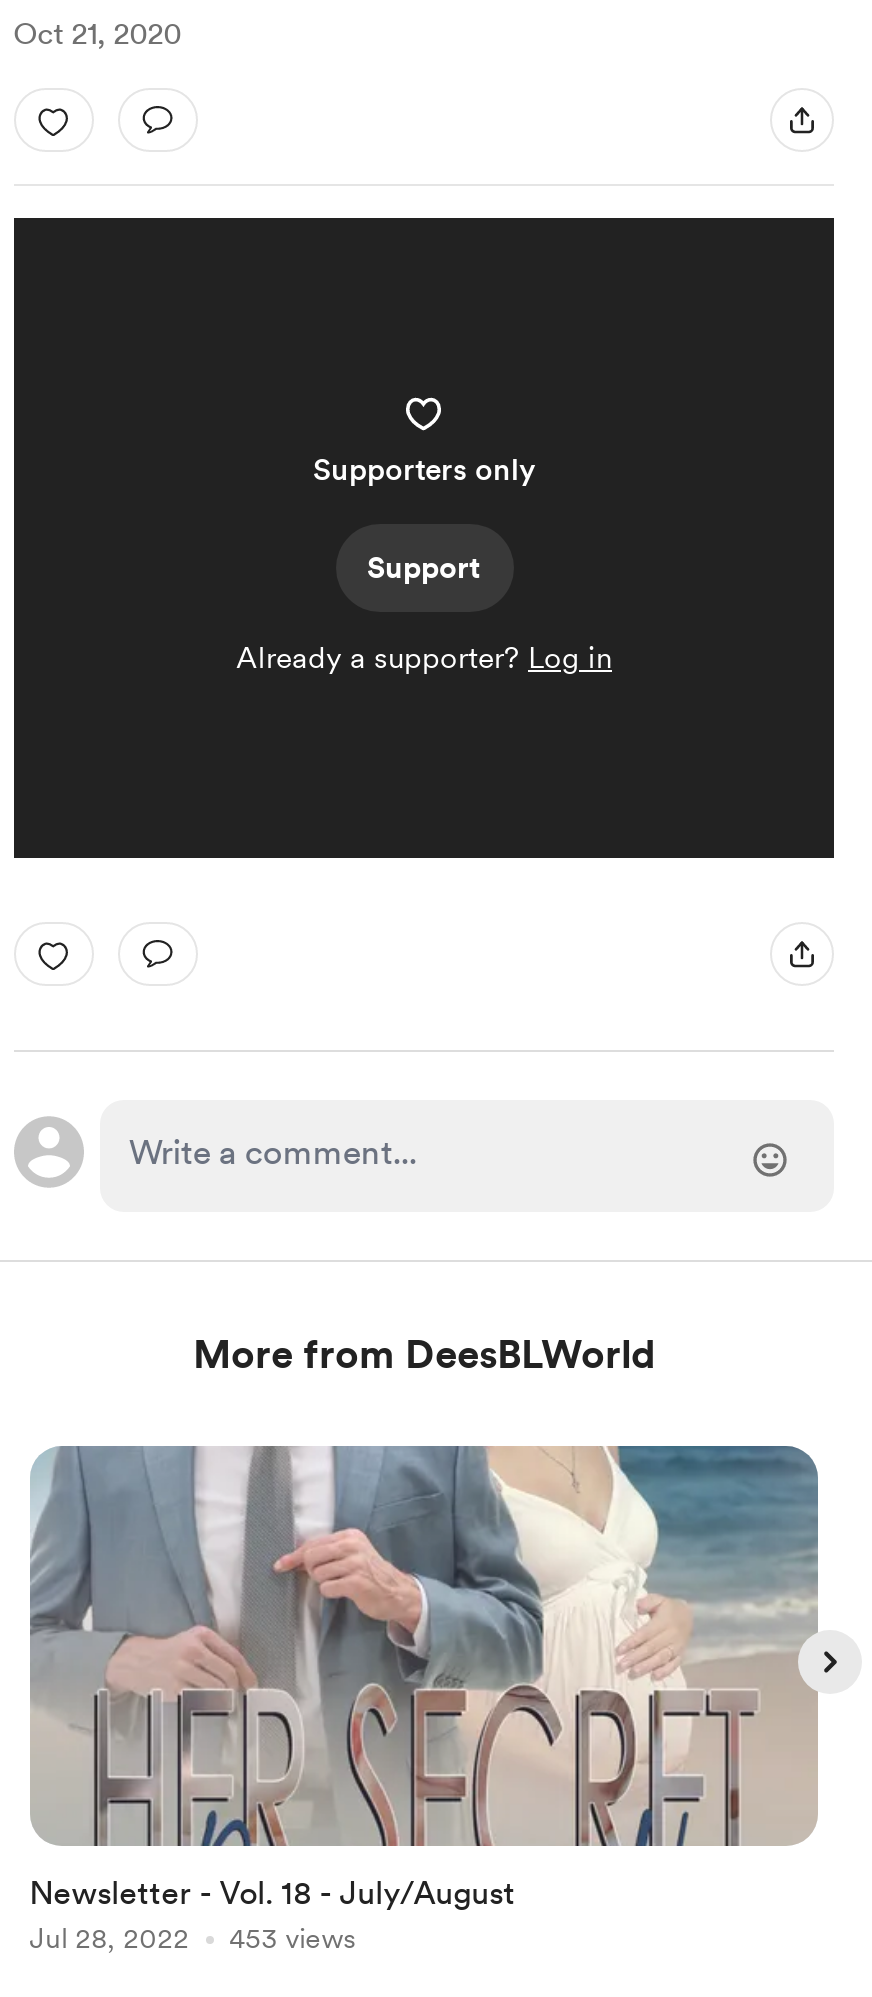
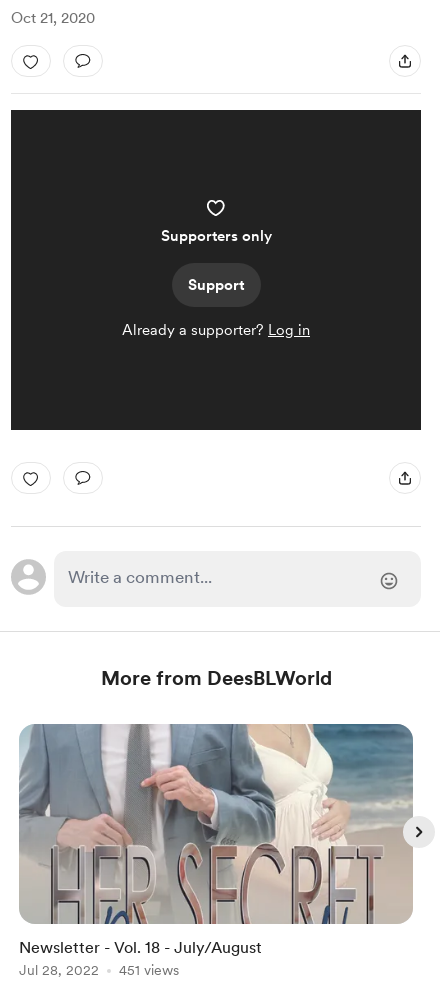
[29,1922,355,1954] Jul 28, 2022 453 views -> [19,962,179,978] Jul 28, 2022 451 views

